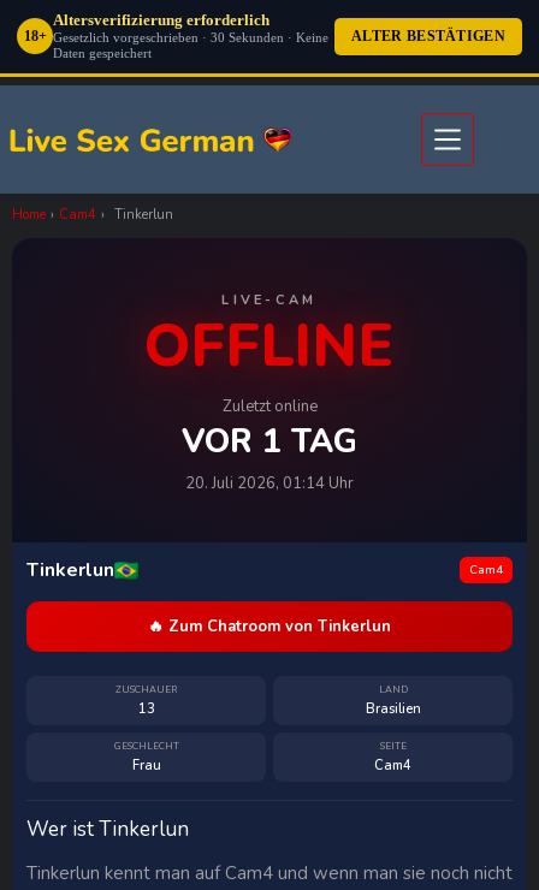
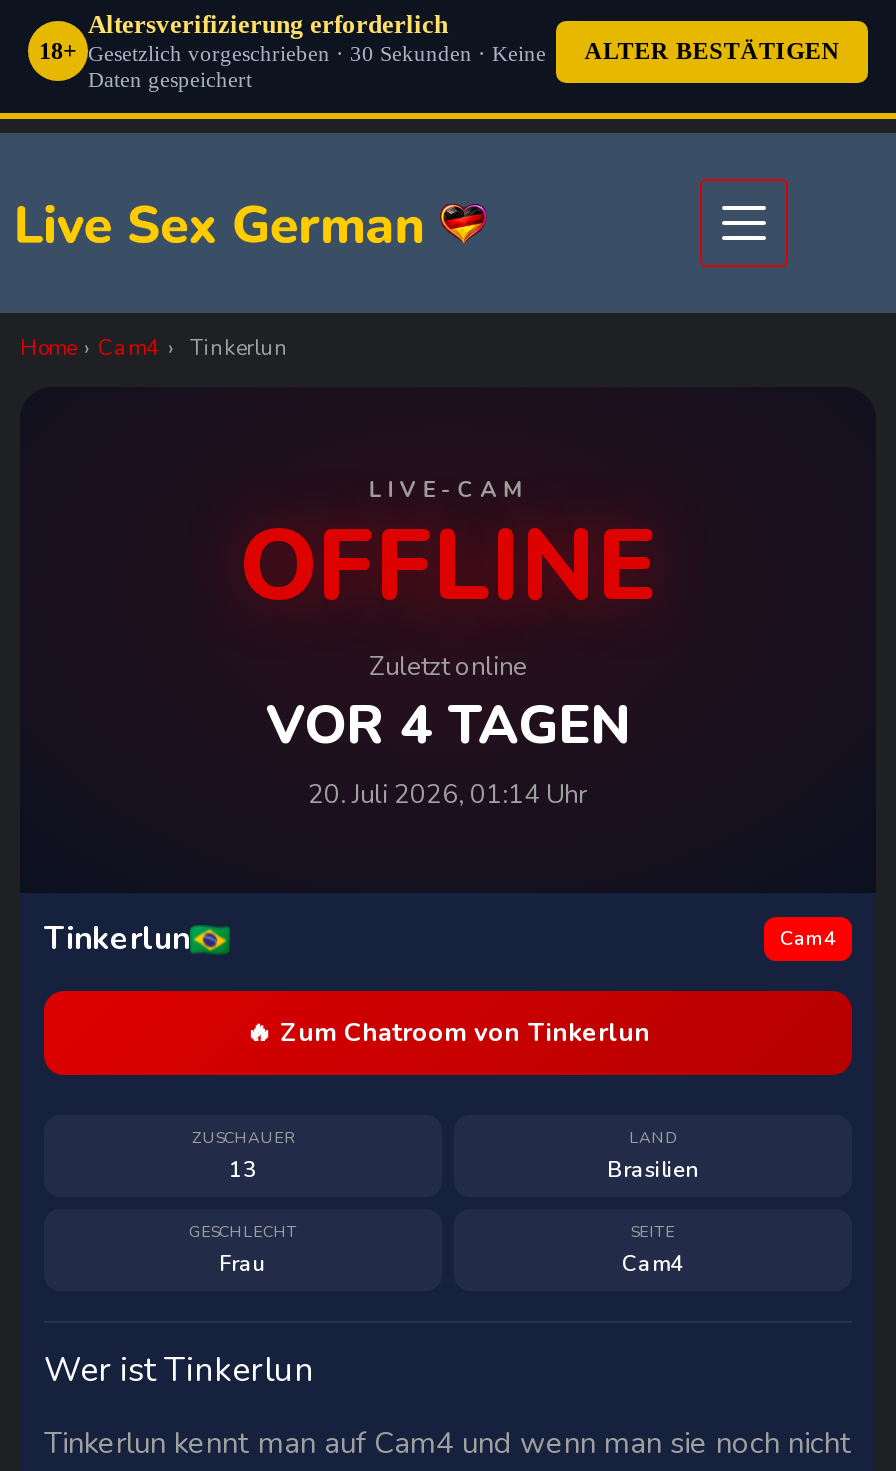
[182,420,357,463] VOR 1 TAG -> [266,689,630,761] VOR 4 TAGEN

